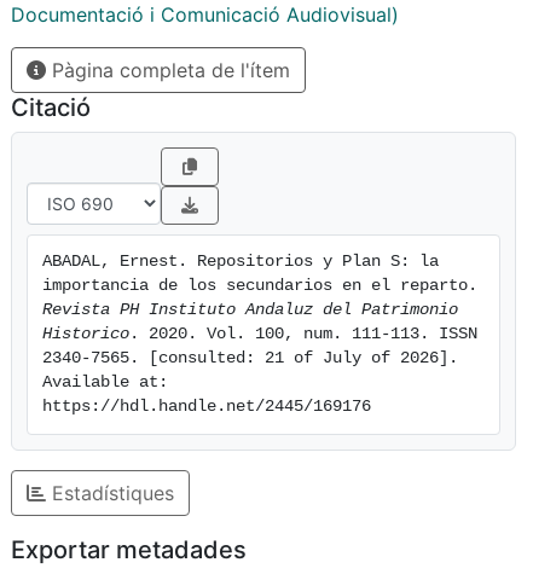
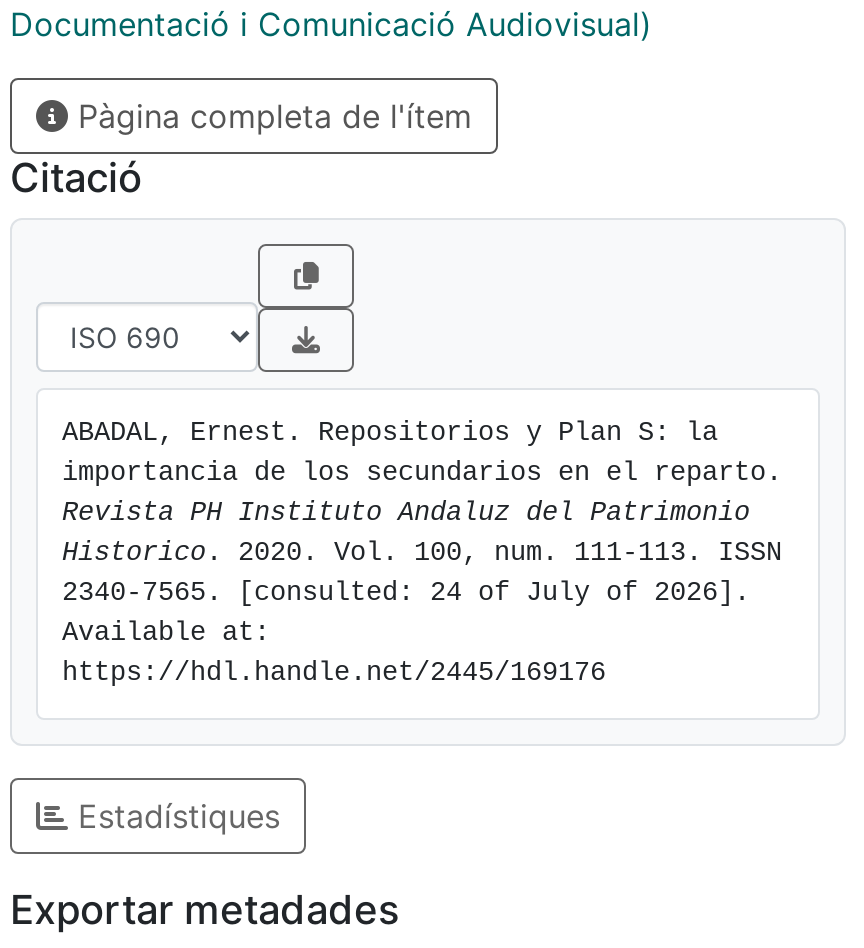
[42,350,458,368] 2340-7565. [consulted: 21 of July of 2026]. -> [62,579,750,609] 2340-7565. [consulted: 24 of July of 2026].

